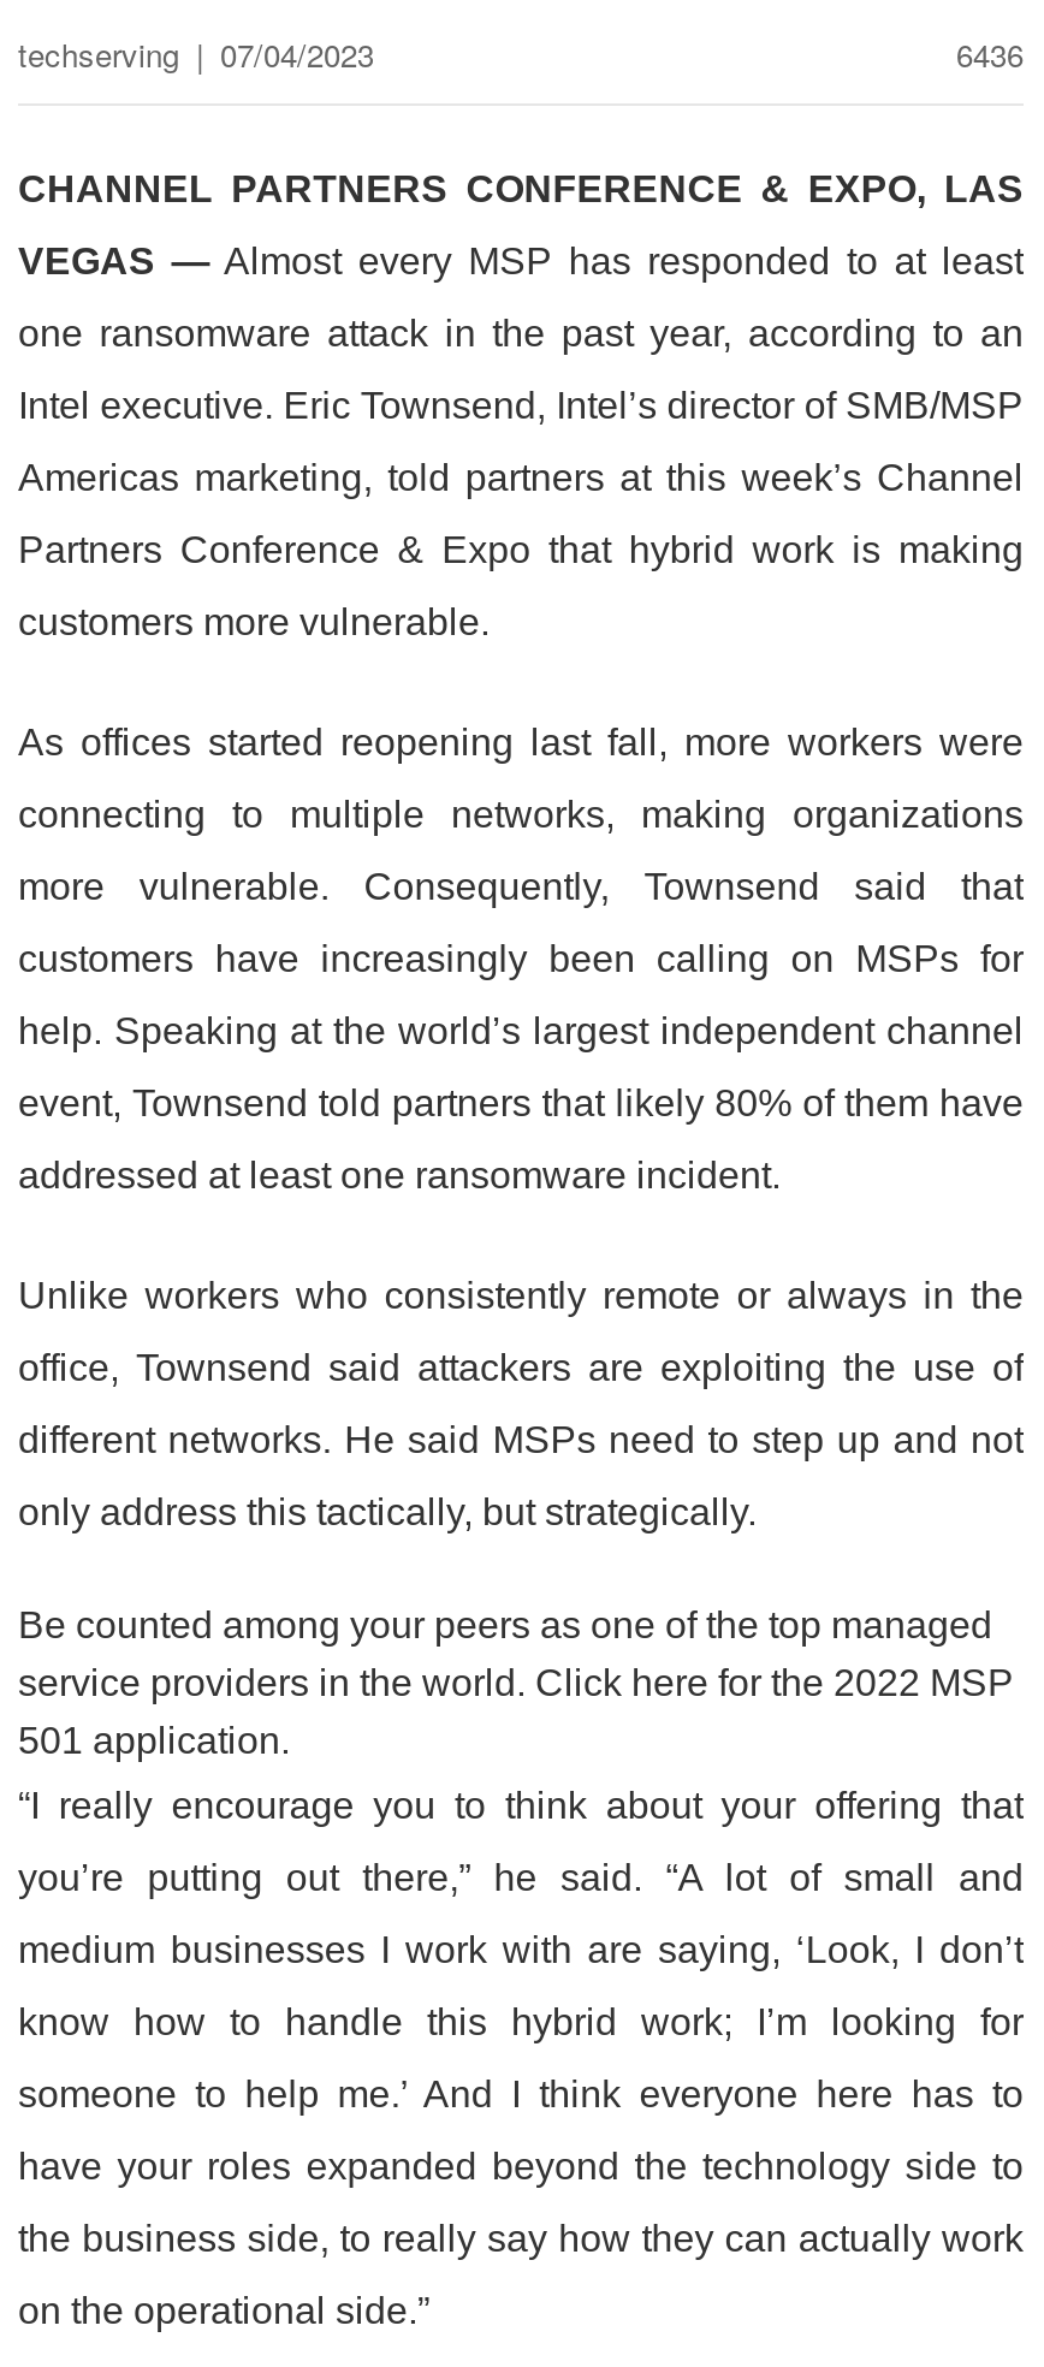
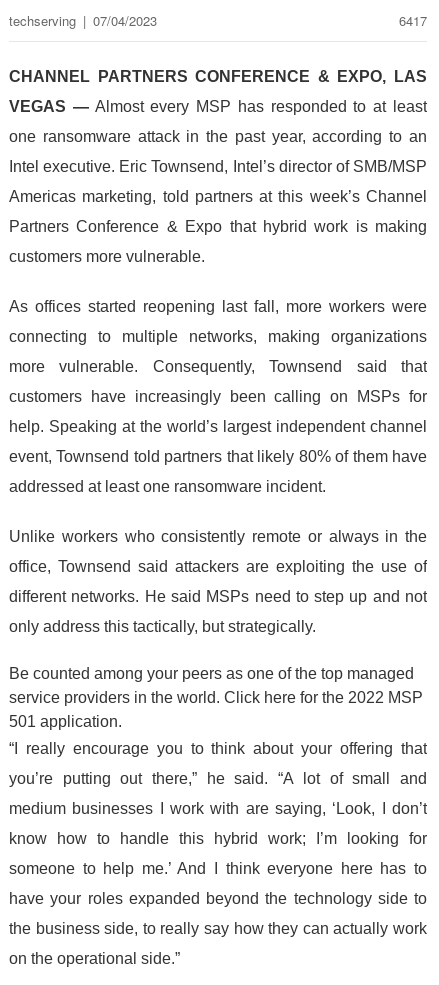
[956,31,1024,77] 6436 -> [399,11,427,30] 6417

